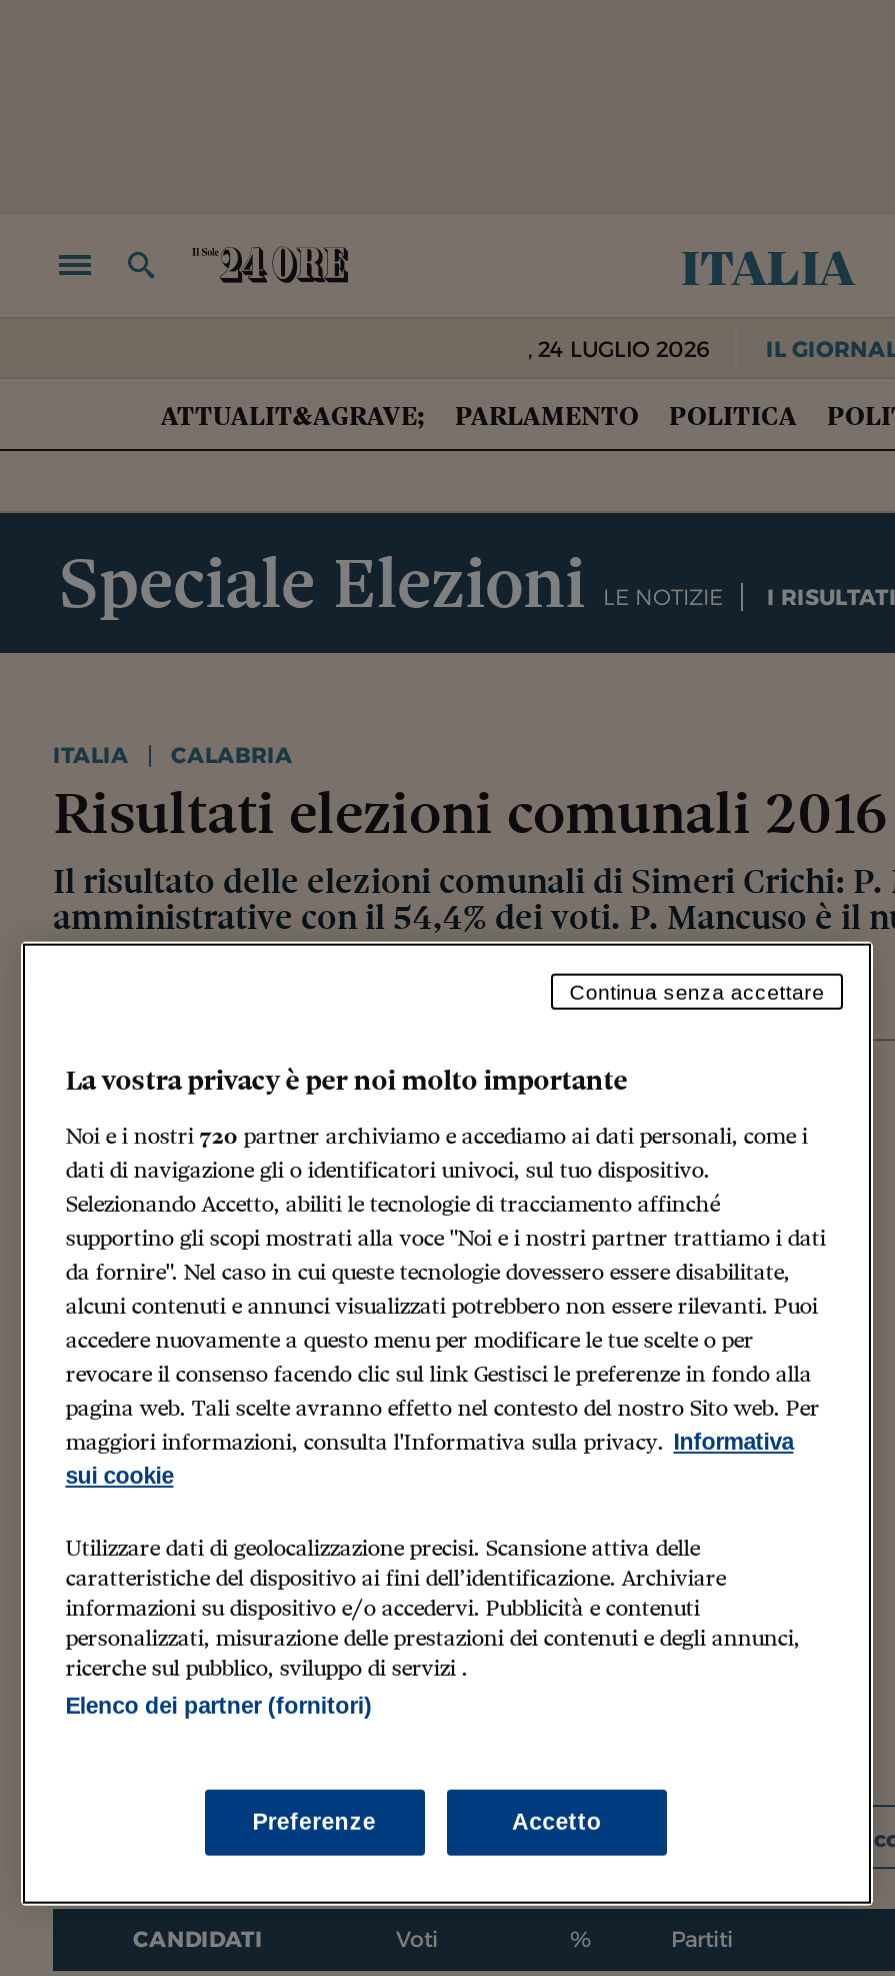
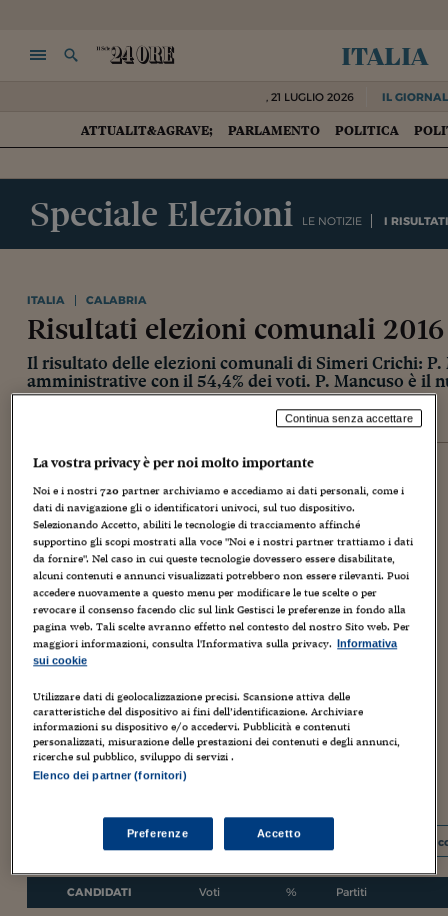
[528,335,710,363] , 24 LUGLIO 2026 -> [266,90,354,104] , 21 LUGLIO 2026

